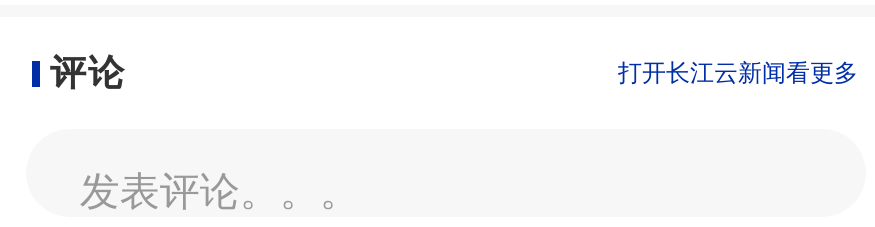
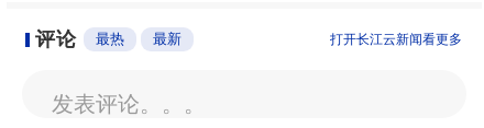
none -> [96,31,182,47] 最热 | 最新

